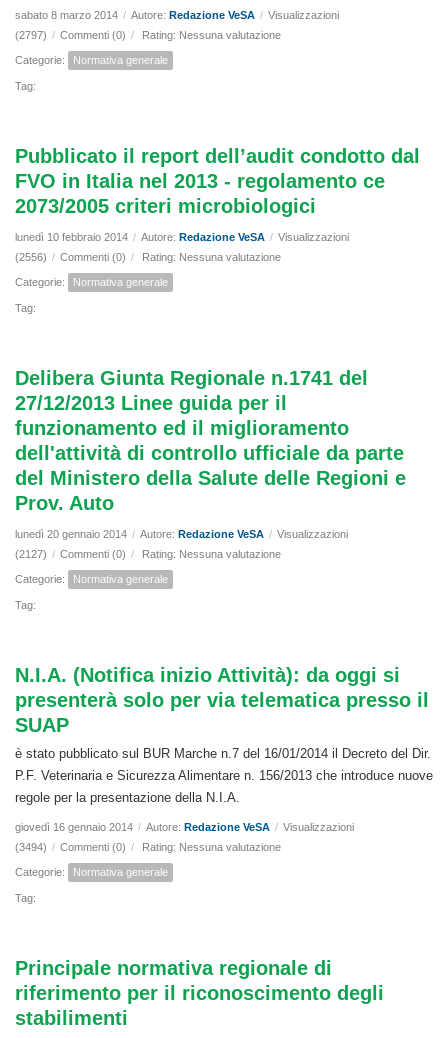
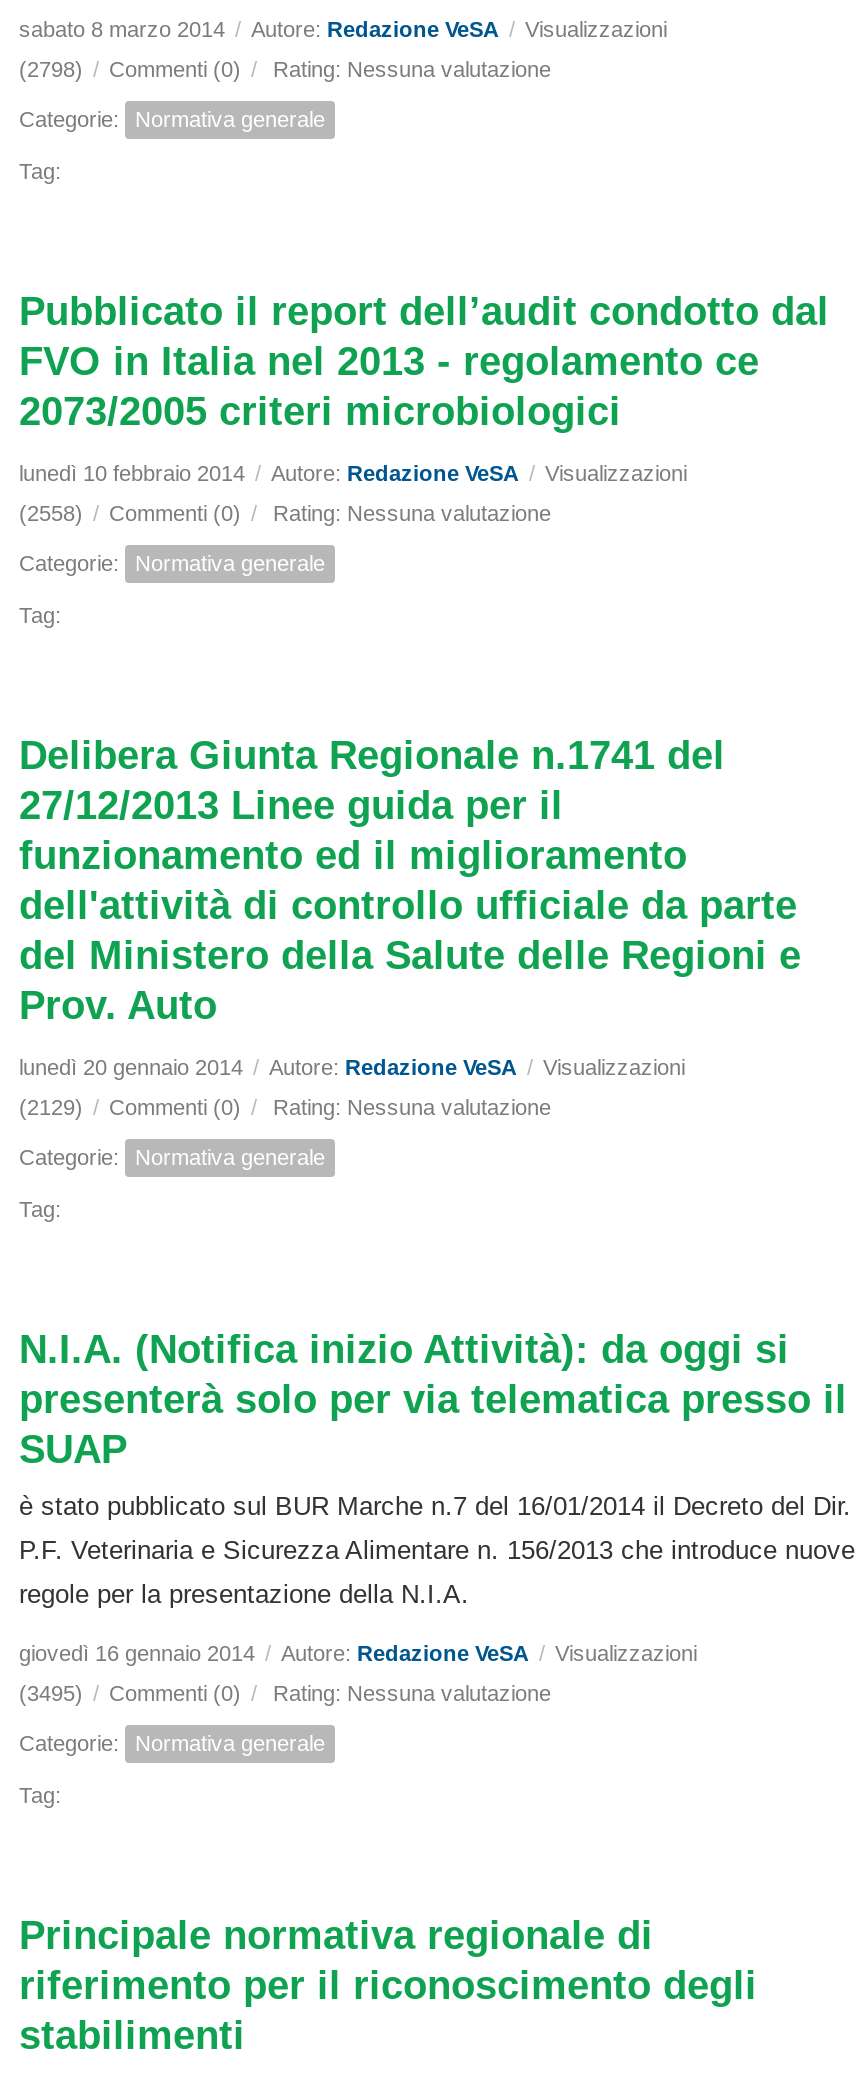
[15,29,284,41] (2797) / Commenti (0) / Rating: Nessuna valutazione -> [19,57,557,81] (2798) / Commenti (0) / Rating: Nessuna valutazione
[15,251,284,263] (2556) / Commenti (0) / Rating: Nessuna valutazione -> [19,501,557,525] (2558) / Commenti (0) / Rating: Nessuna valutazione
[15,548,284,560] (2127) / Commenti (0) / Rating: Nessuna valutazione -> [19,1095,557,1119] (2129) / Commenti (0) / Rating: Nessuna valutazione
[15,841,284,853] (3494) / Commenti (0) / Rating: Nessuna valutazione -> [19,1681,557,1705] (3495) / Commenti (0) / Rating: Nessuna valutazione

